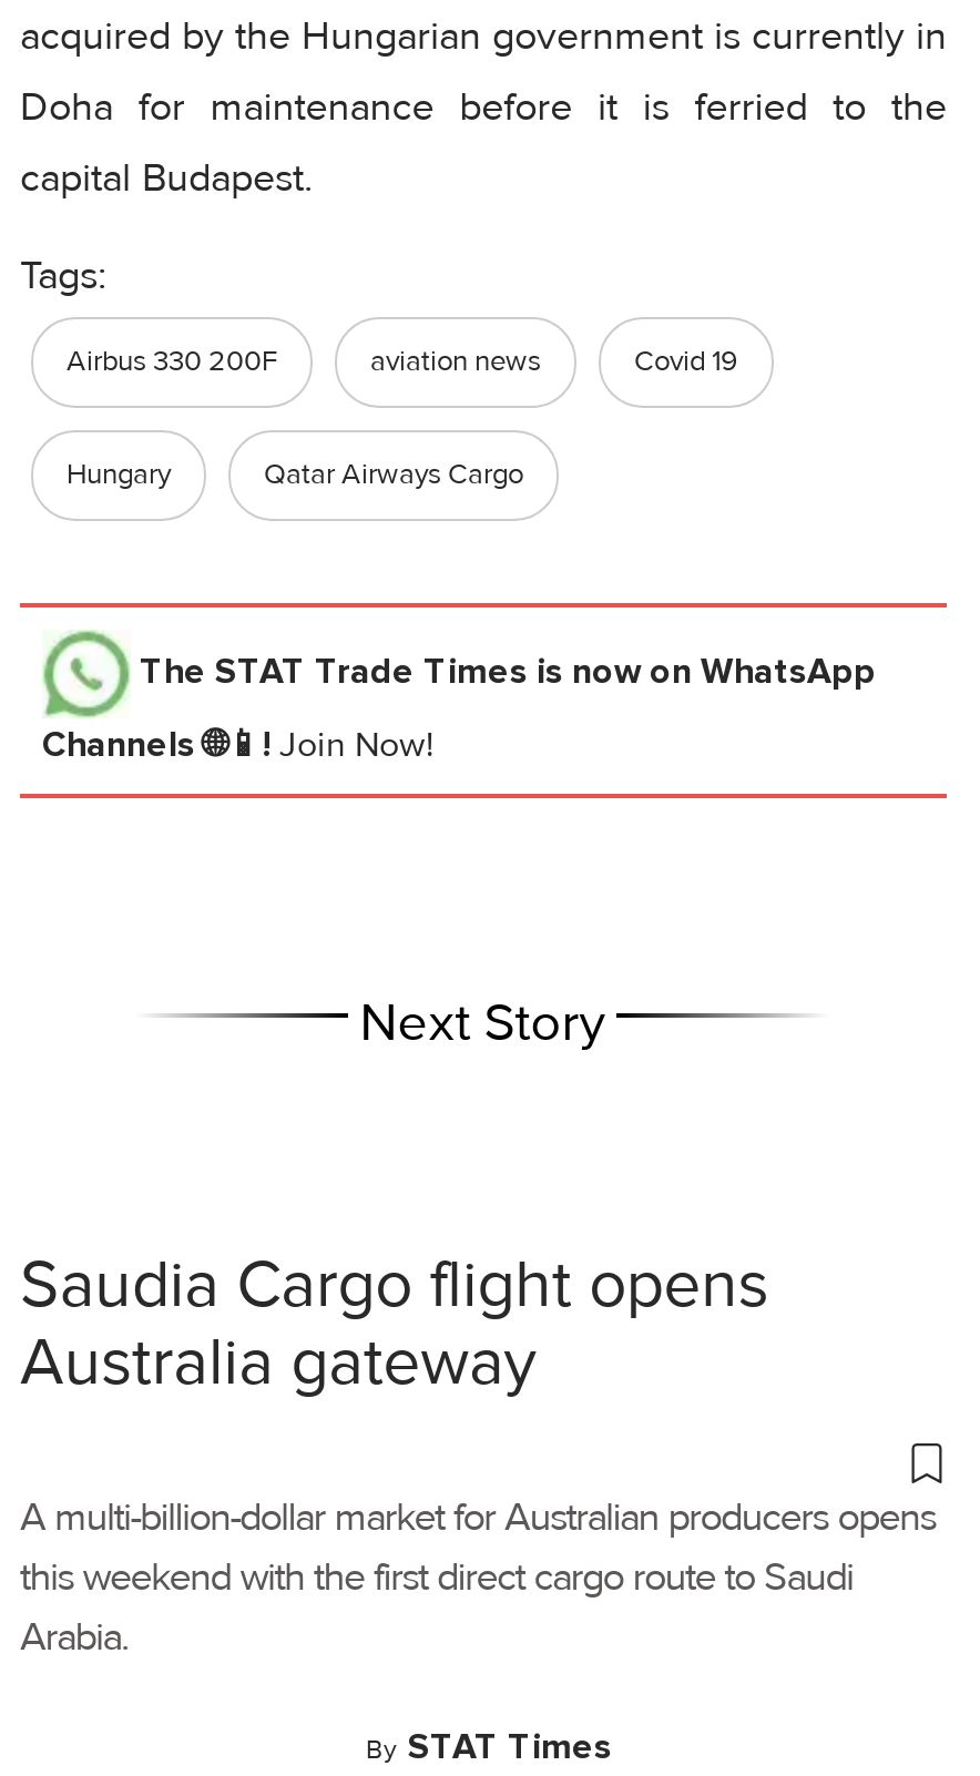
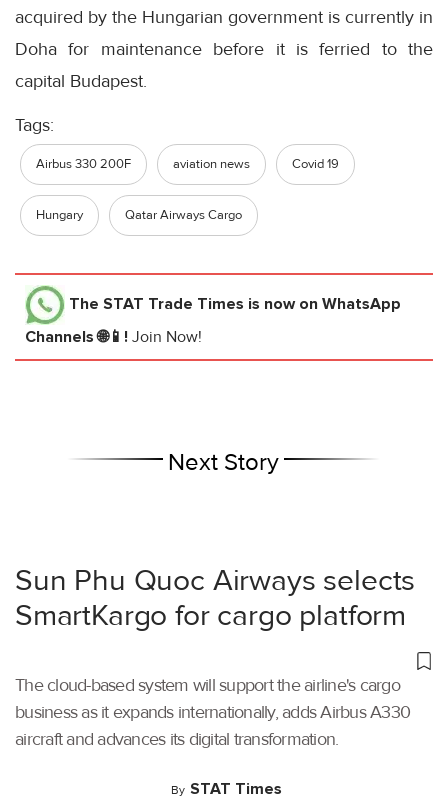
[20,1244,769,1404] Saudia Cargo flight opens | Australia gateway -> [15,562,415,634] Sun Phu Quoc Airways selects | SmartKargo for cargo platform
[20,1493,936,1661] A multi-billion-dollar market for Australian producers opens | this weekend with the first direct cargo route to Saudi | Arabia. -> [15,674,410,750] The cloud-based system will support the airline's cargo | business as it expands internationally, adds Airbus A330 | aircraft and advances its digital transformation.

